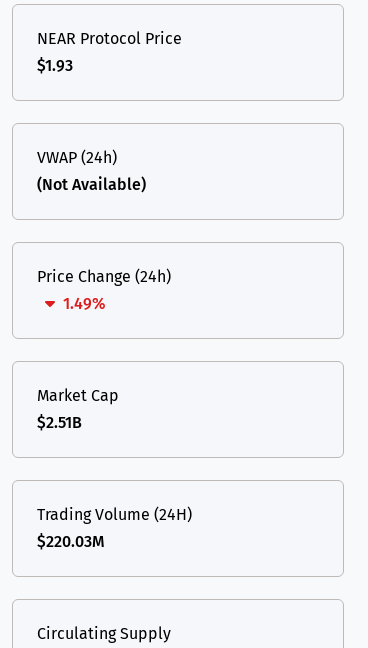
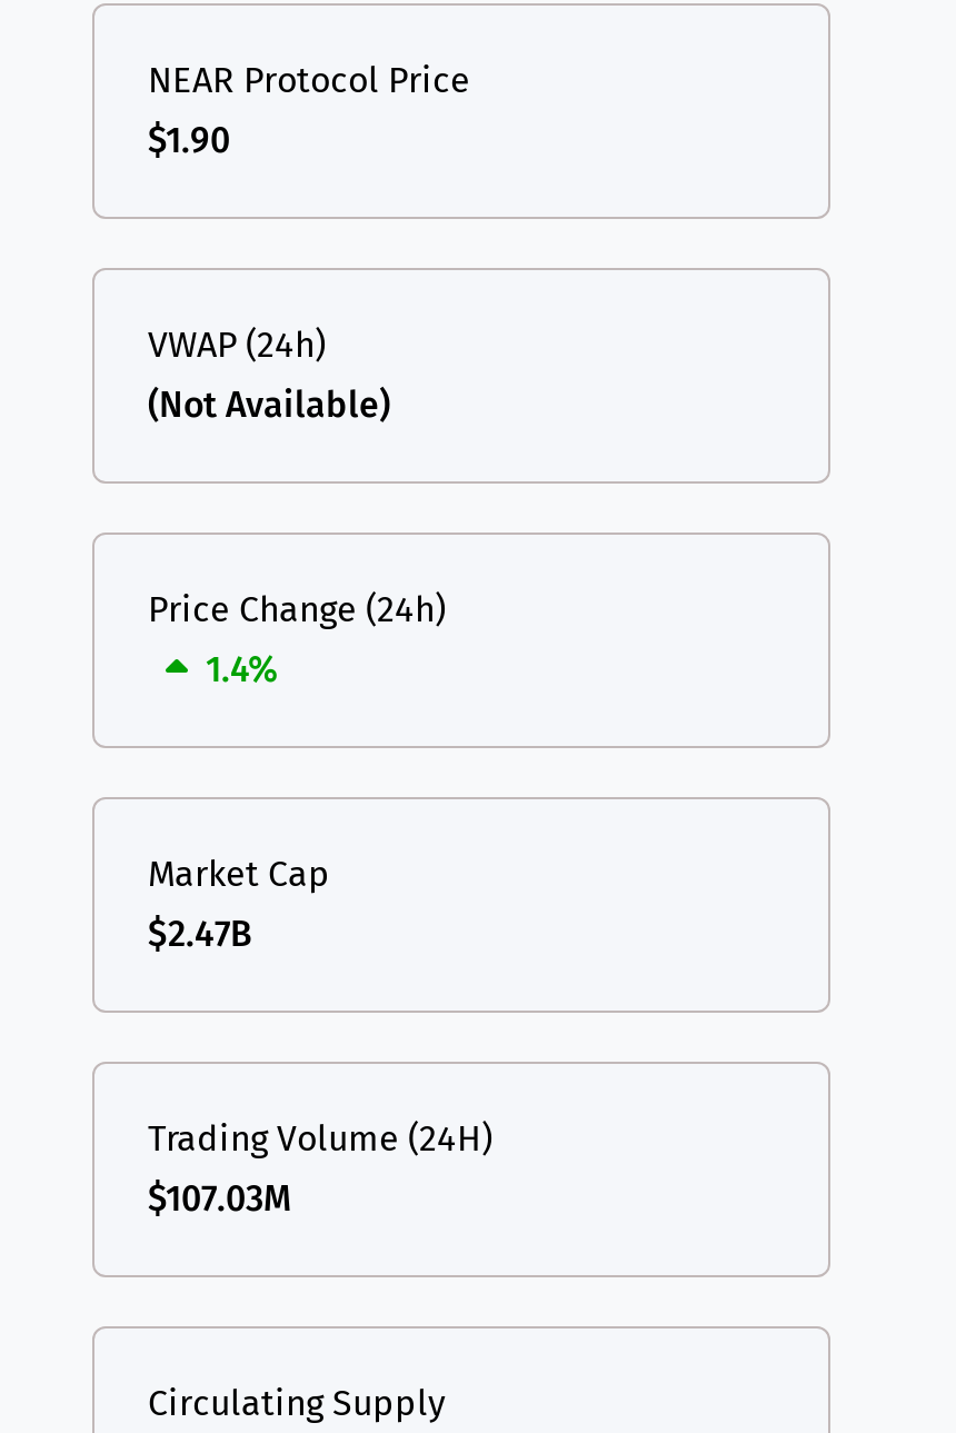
[37,56,73,75] $1.93 -> [148,118,230,160] $1.90
[63,294,106,313] 1.49% -> [206,647,279,689] 1.4%
[37,413,82,432] $2.51B -> [148,912,252,954] $2.47B
[37,532,105,551] $220.03M -> [148,1176,292,1219] $107.03M

